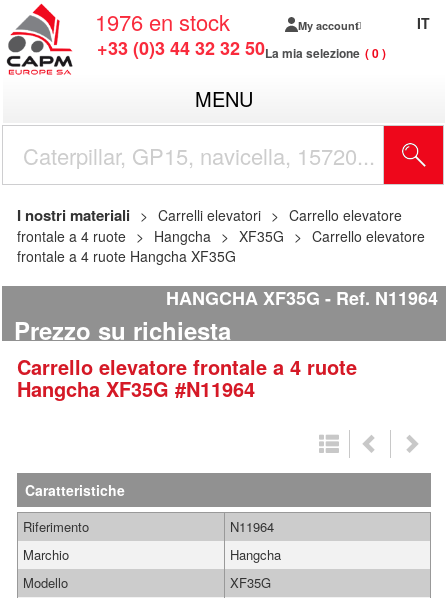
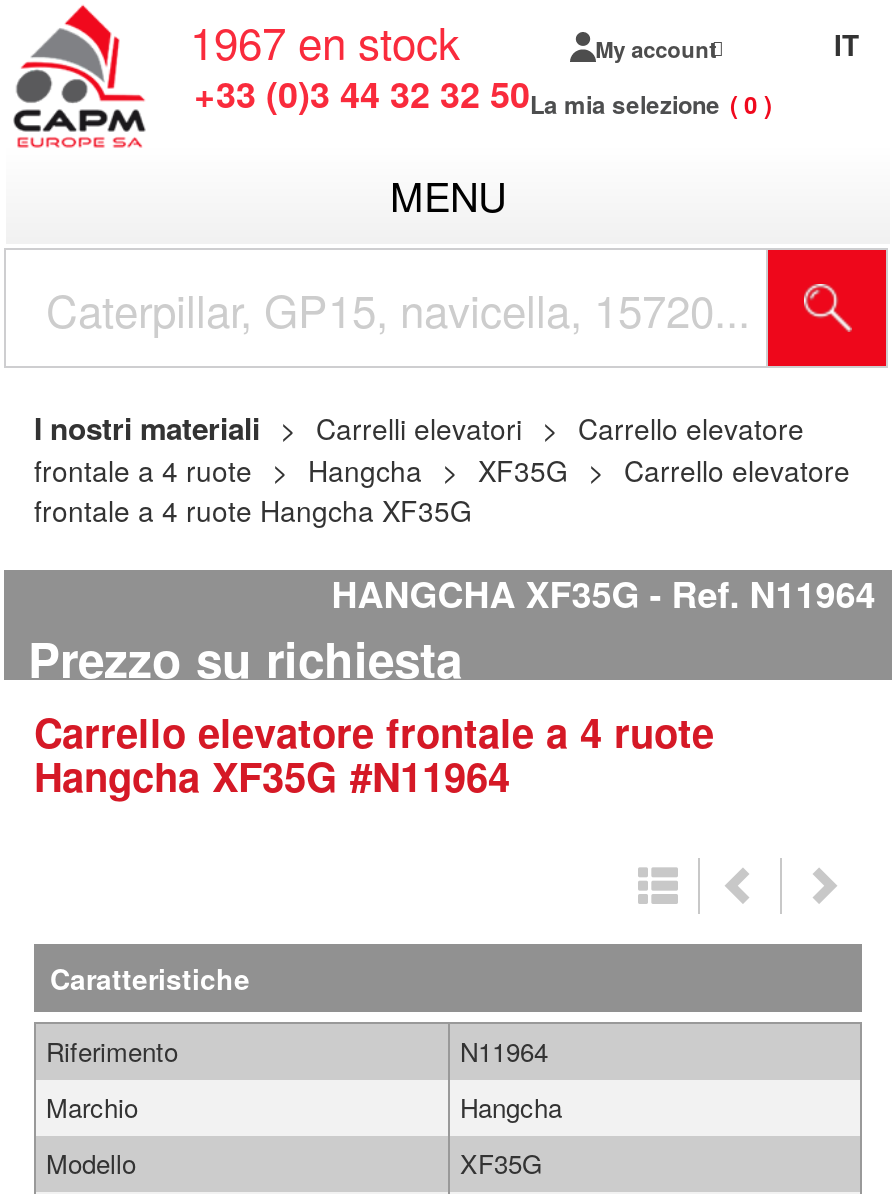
[95,6,230,37] 1976 en stock -> [190,10,460,72] 1967 en stock

